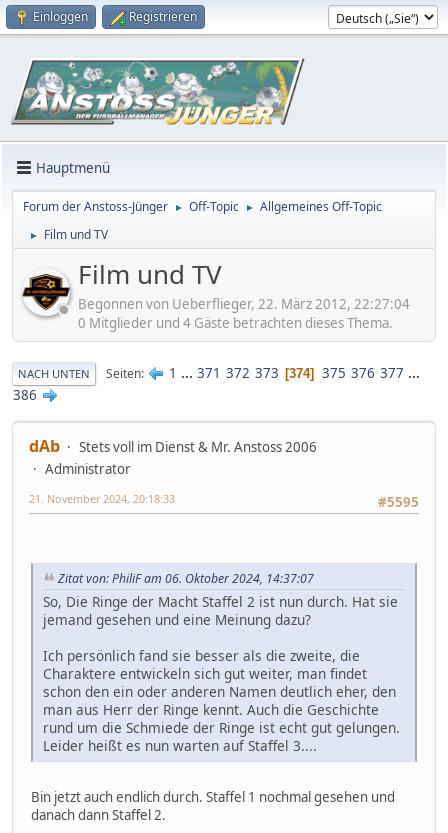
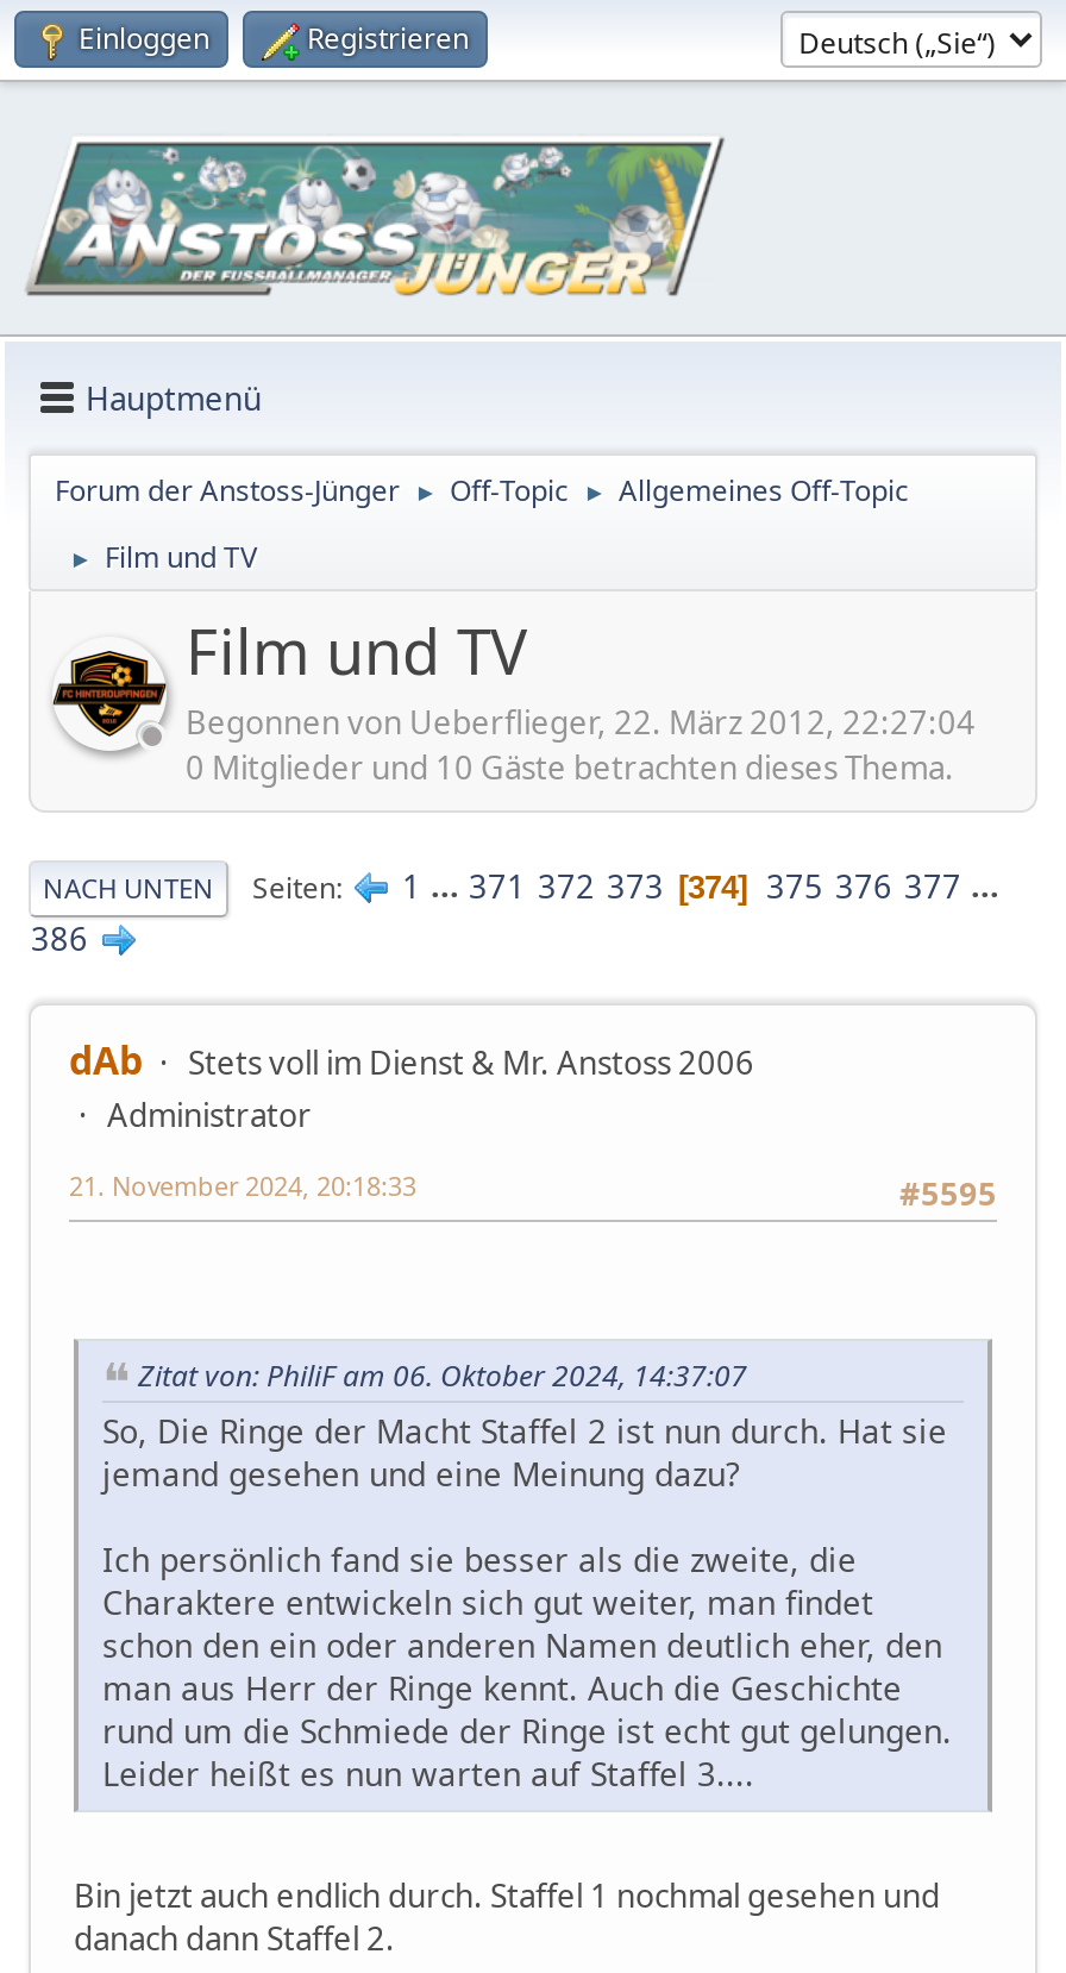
[78,313,393,331] 0 Mitglieder und 4 Gäste betrachten dieses Thema. -> [186,745,954,788] 0 Mitglieder und 10 Gäste betrachten dieses Thema.

